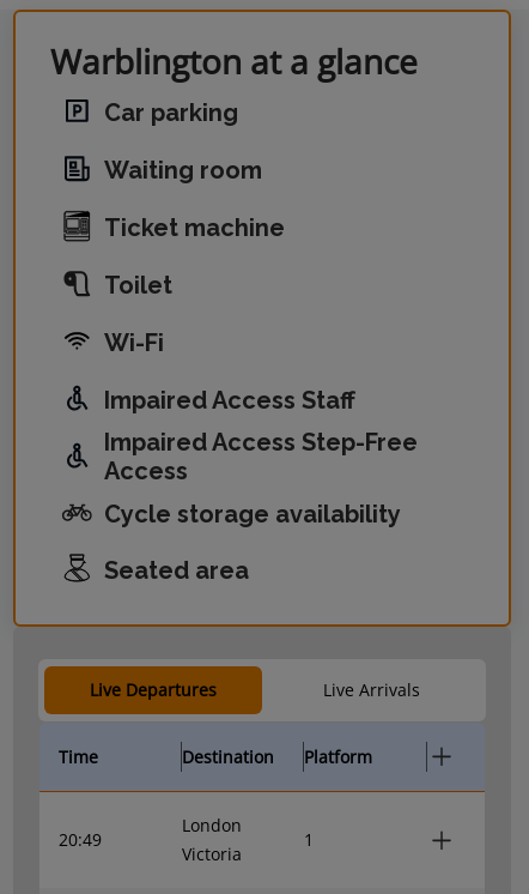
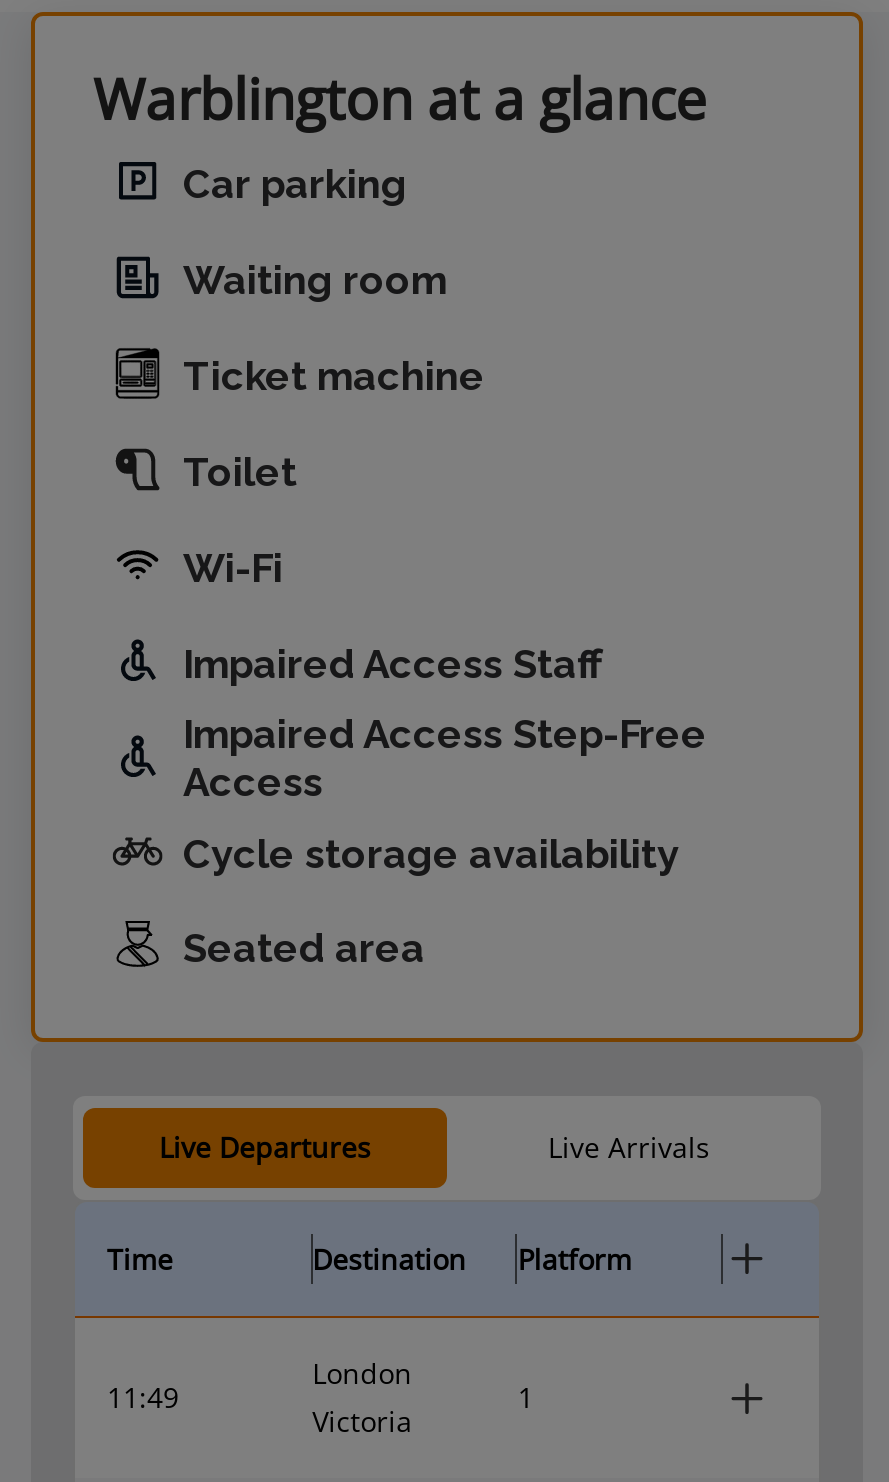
[59,828,102,851] 20:49 -> [107,1378,179,1416] 11:49

